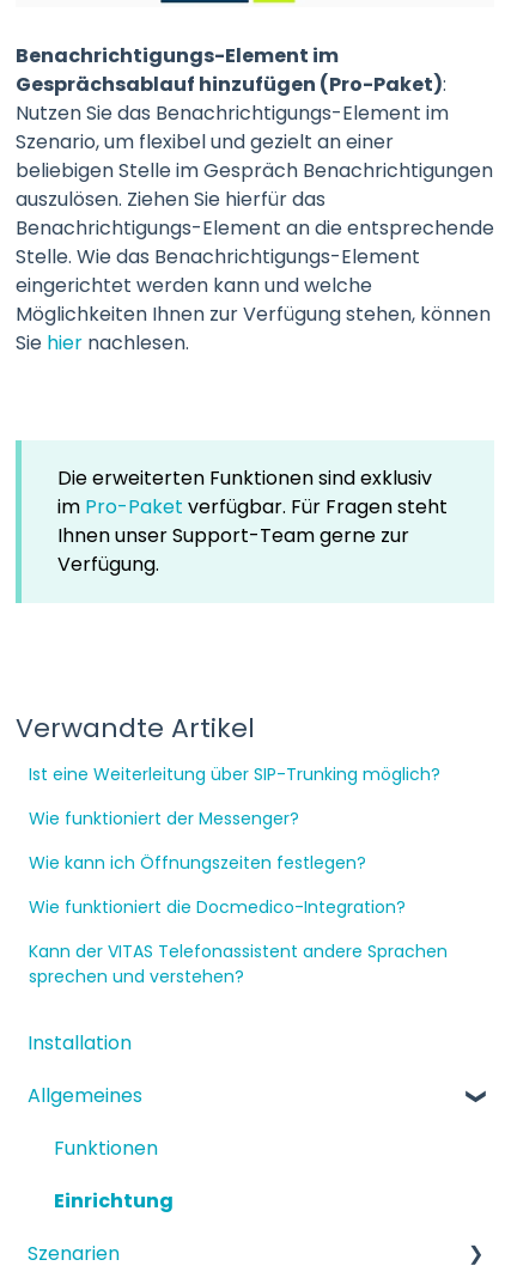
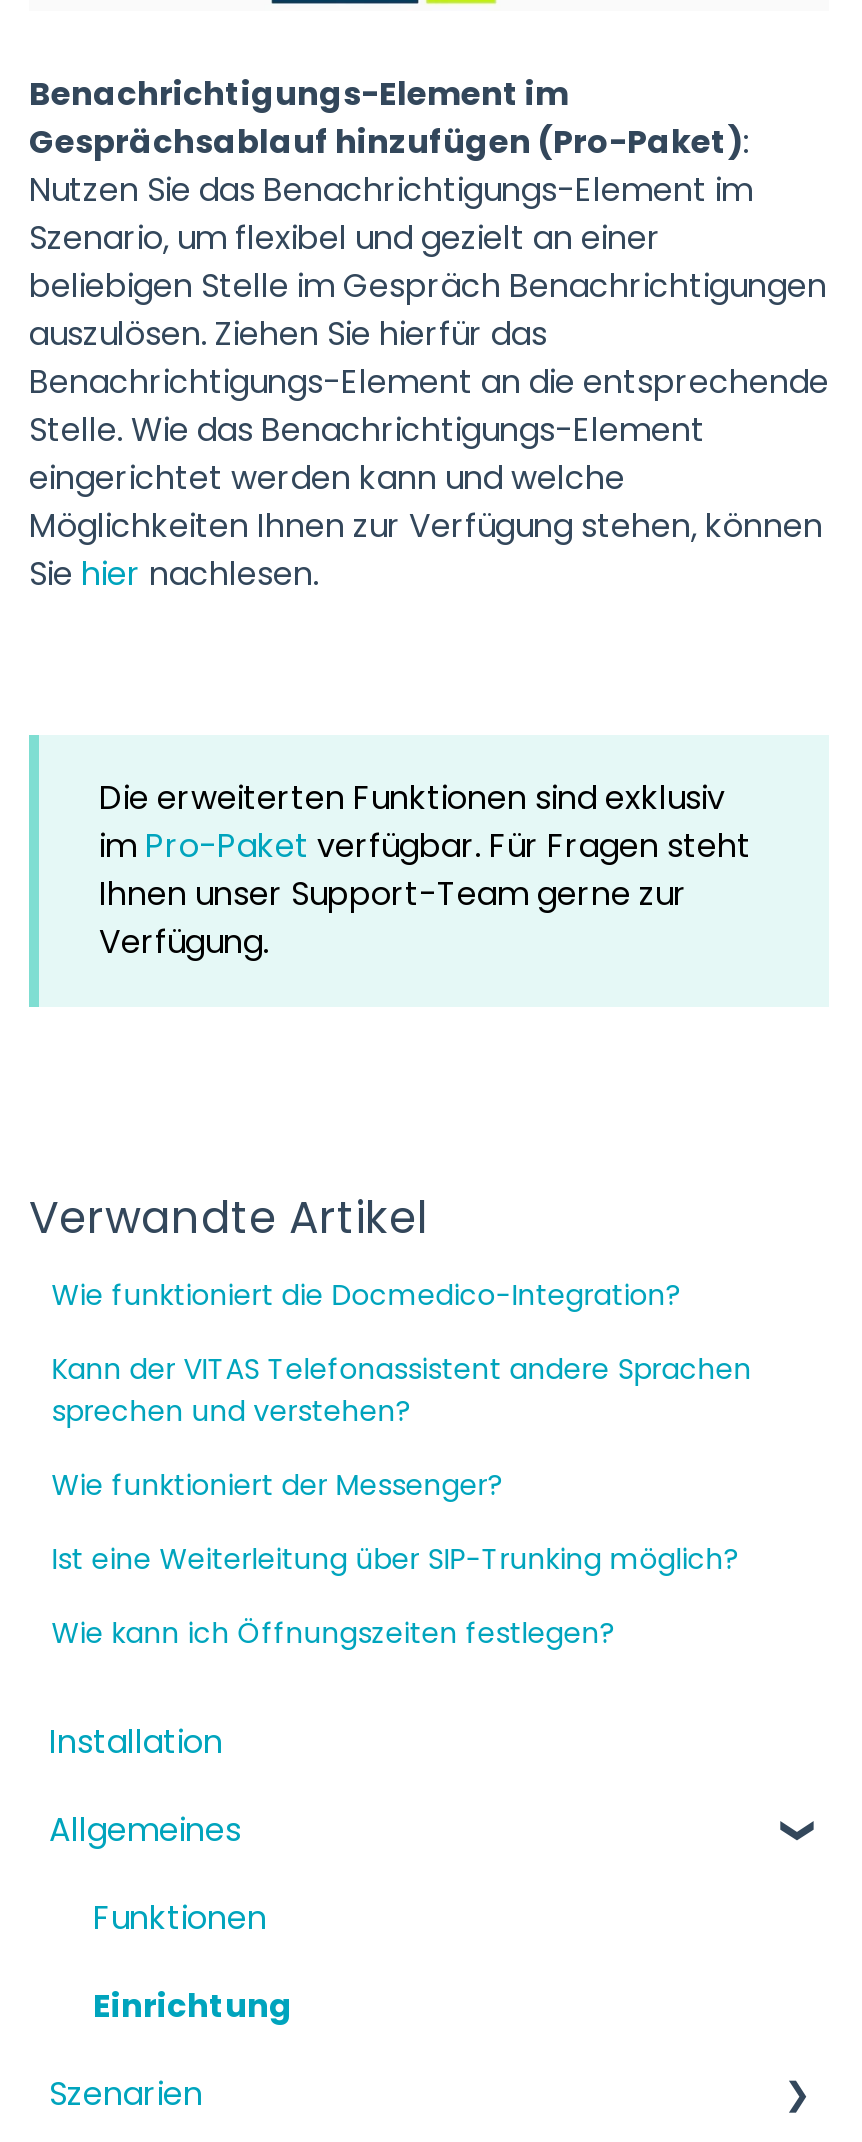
moved [29,763,441,875] -> [51,1465,739,1653]: Ist eine Weiterleitung über SIP-Trunking möglich? | Wie funktioniert der Messenger? | Wie kann ich Öffnungszeiten festlegen?
moved [29,896,448,989] -> [51,1275,751,1431]: Wie funktioniert die Docmedico-Integration? | Kann der VITAS Telefonassistent andere Sprachen | sprechen und verstehen?

